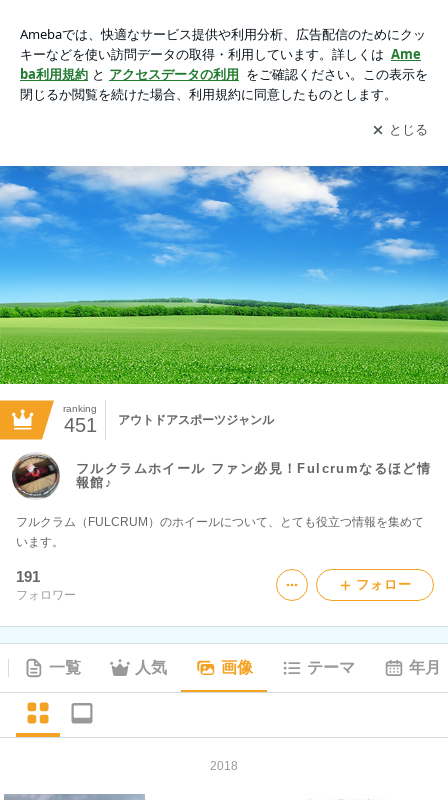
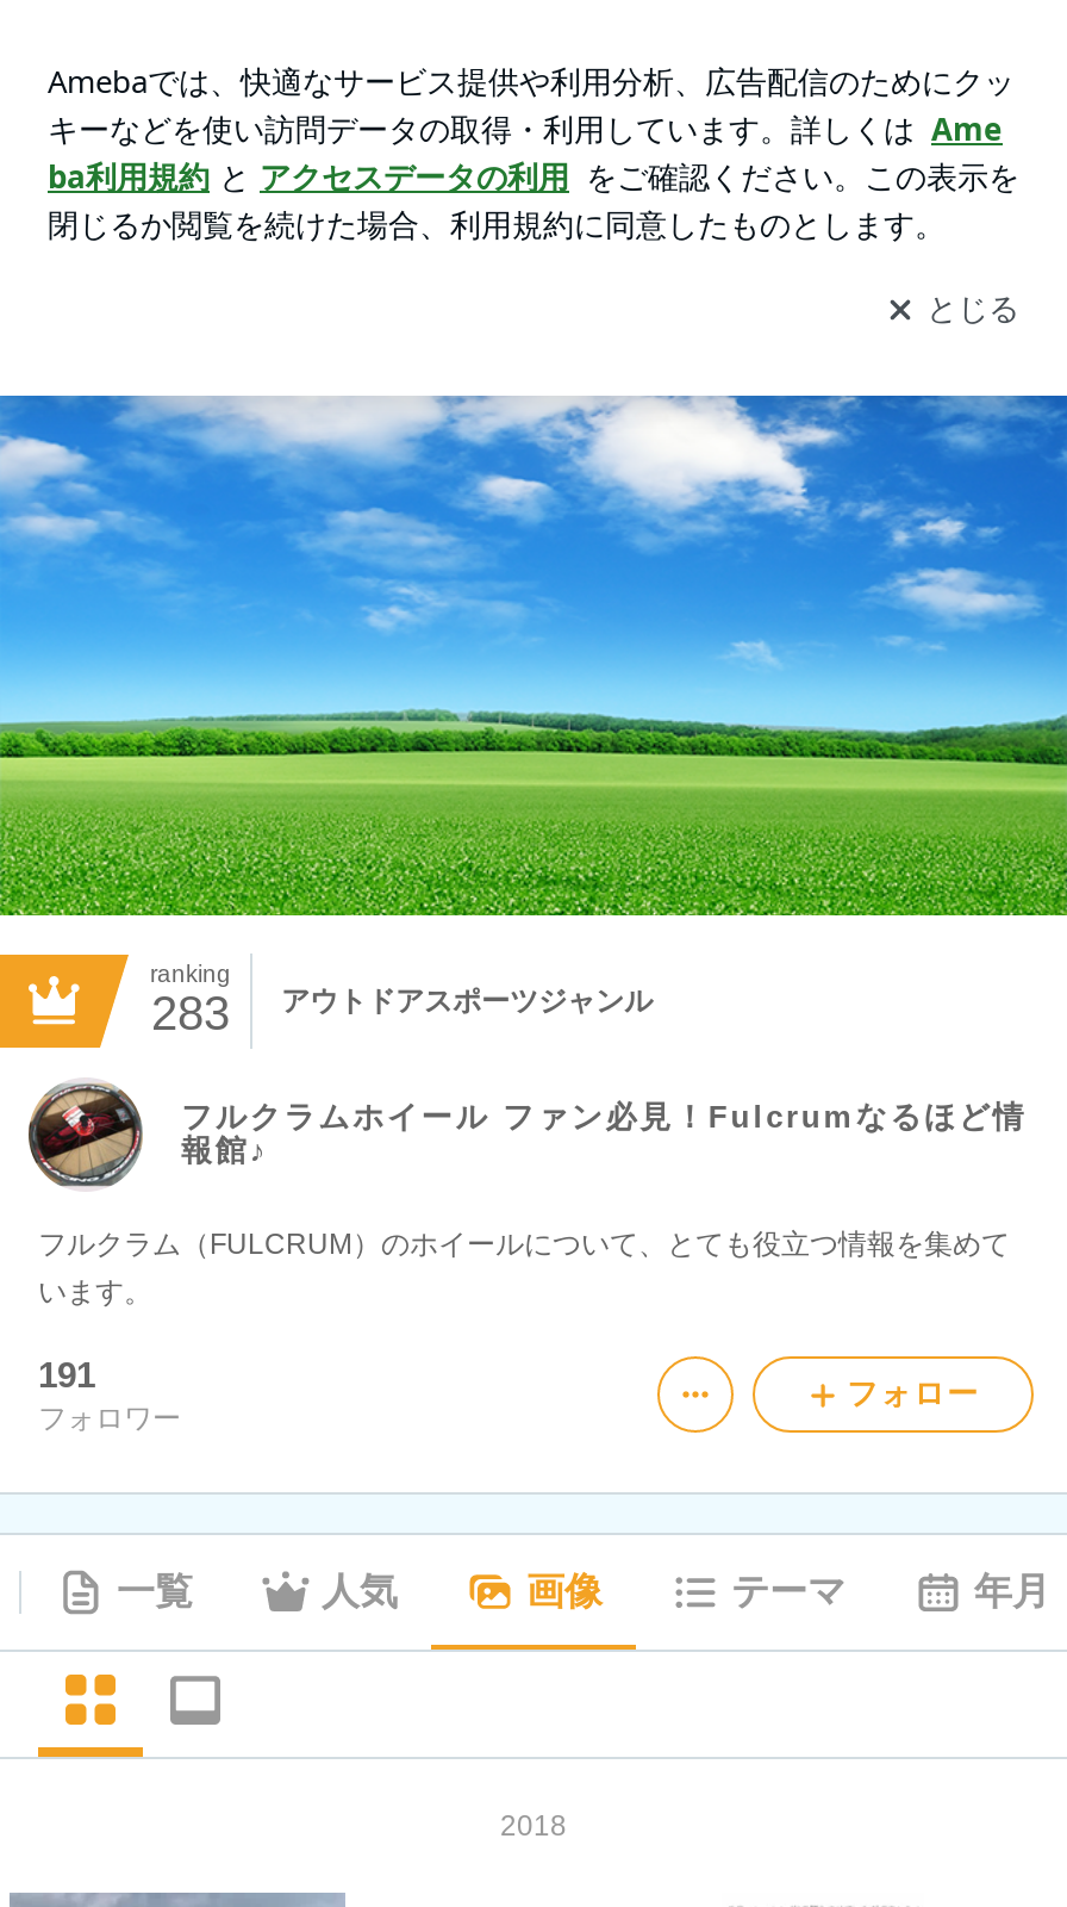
[63,413,274,436] 451 アウトドアスポーツジャンル -> [151,984,653,1040] 283 アウトドアスポーツジャンル

